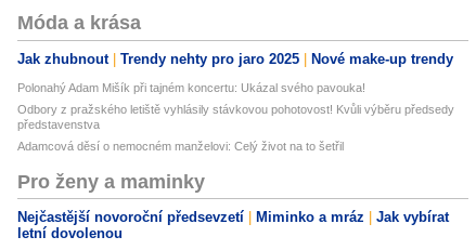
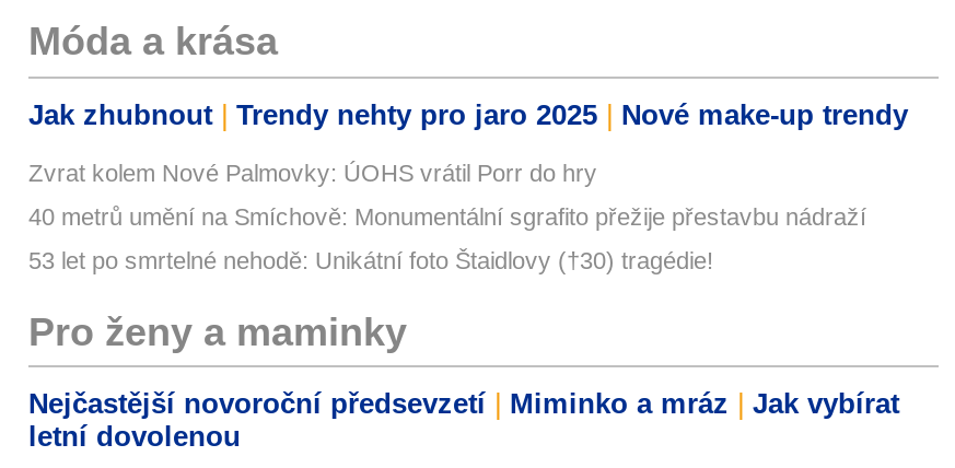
[17,81,365,94] Polonahý Adam Mišík při tajném koncertu: Ukázal svého pavouka! -> [28,159,597,186] Zvrat kolem Nové Palmovky: ÚOHS vrátil Porr do hry
[17,103,454,131] Odbory z pražského letiště vyhlásily stávkovou pohotovost! Kvůli výběru předsedy | představenstva -> [28,203,866,229] 40 metrů umění na Smíchově: Monumentální sgrafito přežije přestavbu nádraží
[17,140,344,152] Adamcová děsí o nemocném manželovi: Celý život na to šetřil -> [28,247,713,273] 53 let po smrtelné nehodě: Unikátní foto Štaidlovy (†30) tragédie!

